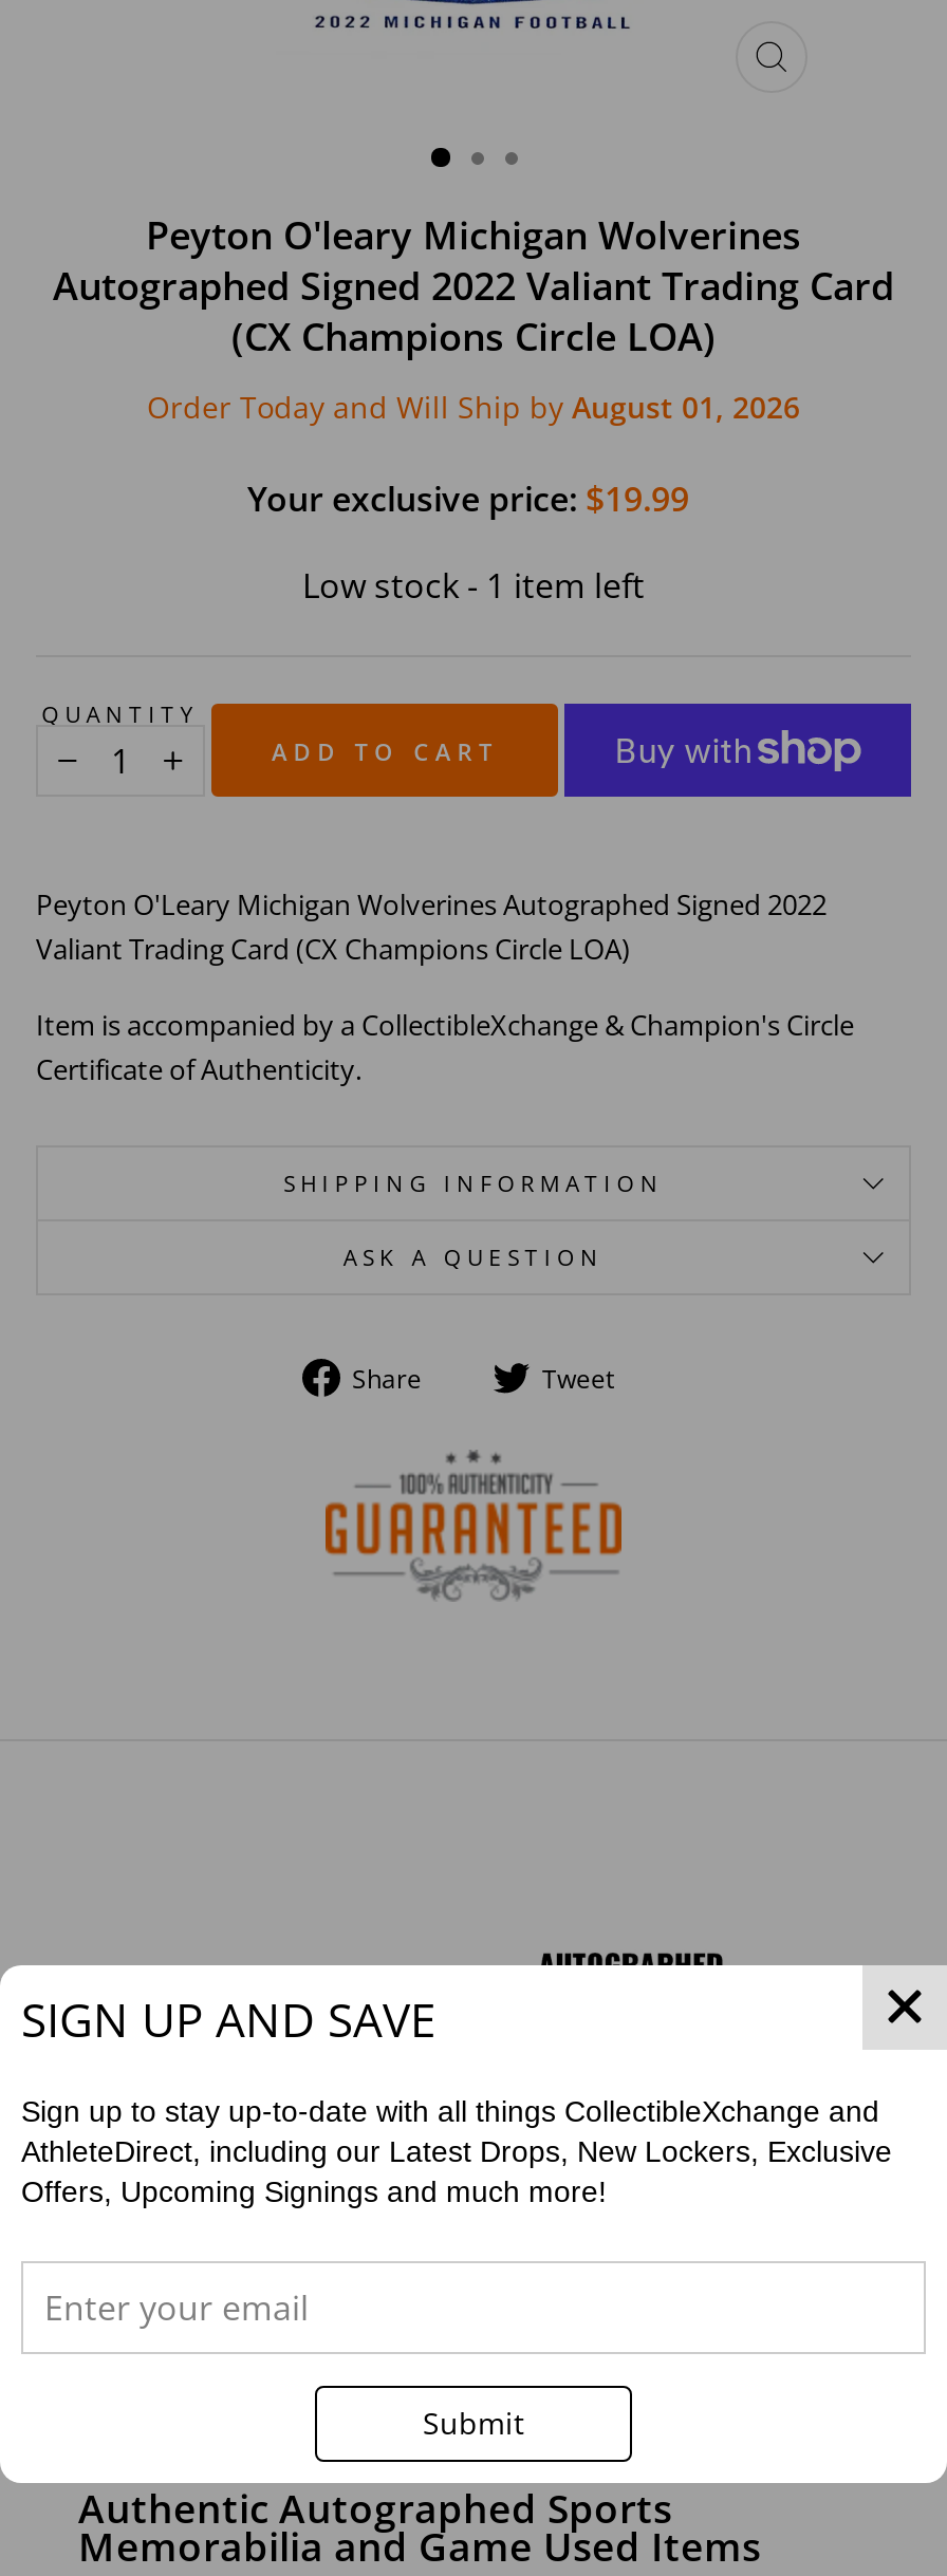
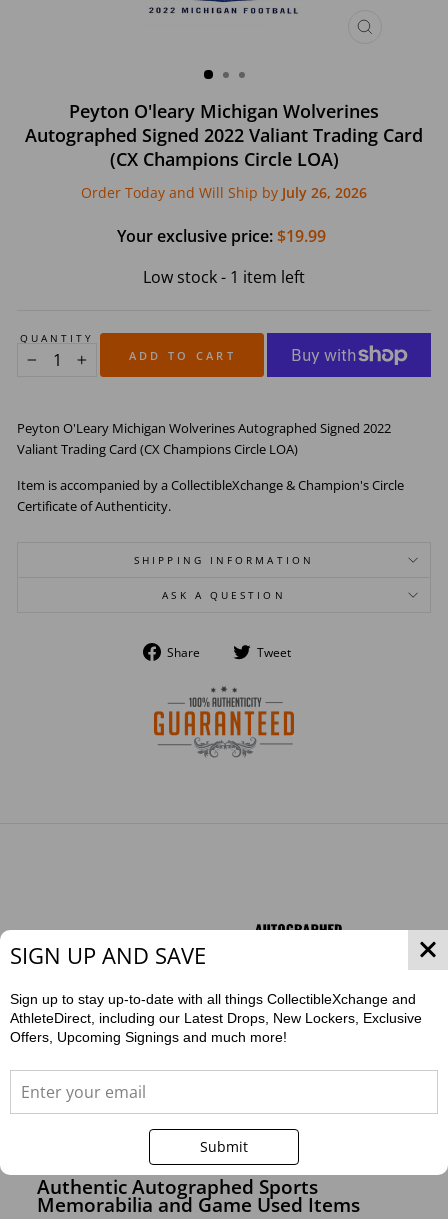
[147,387,800,427] Order Today and Will Ship by August 01, 2026 -> [81,183,367,202] Order Today and Will Ship by July 26, 2026

